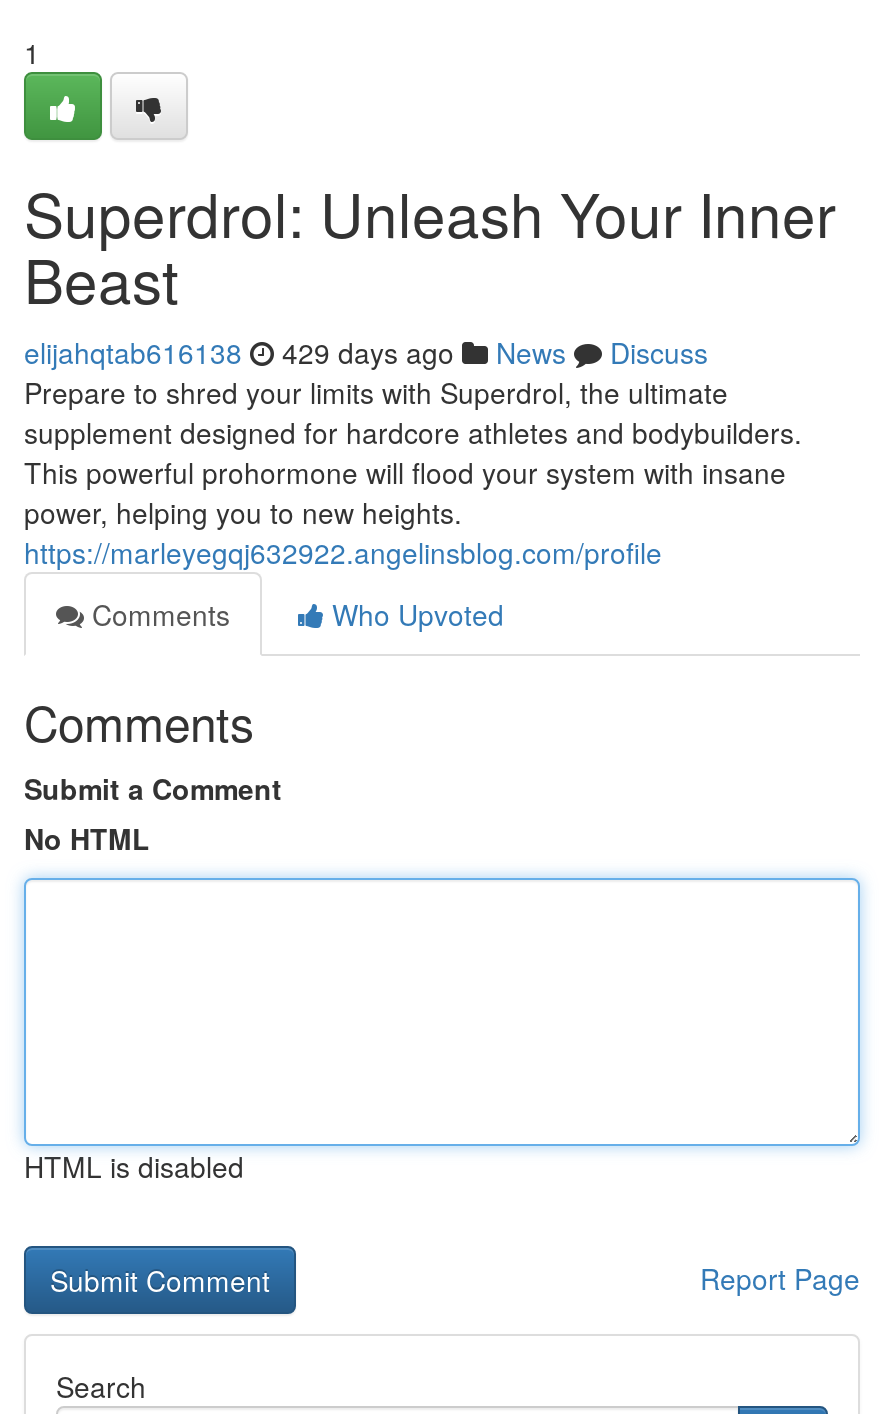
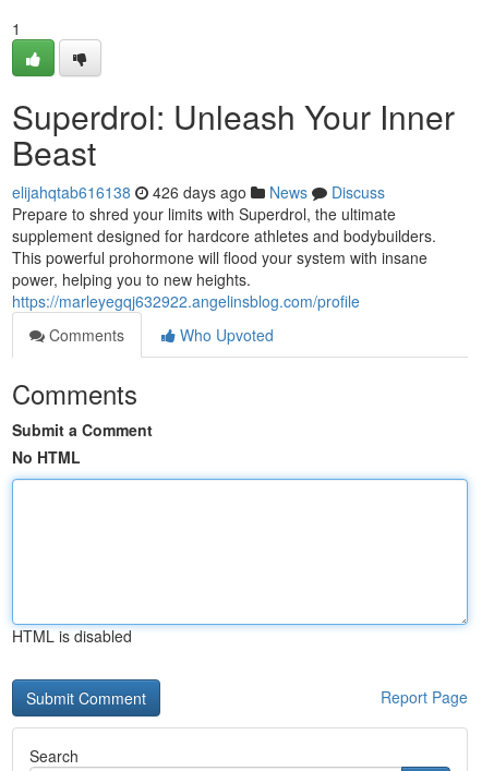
[24,332,708,372] elijahqtab616138 429 days ago News Discuss -> [12,181,385,203] elijahqtab616138 426 days ago News Discuss

